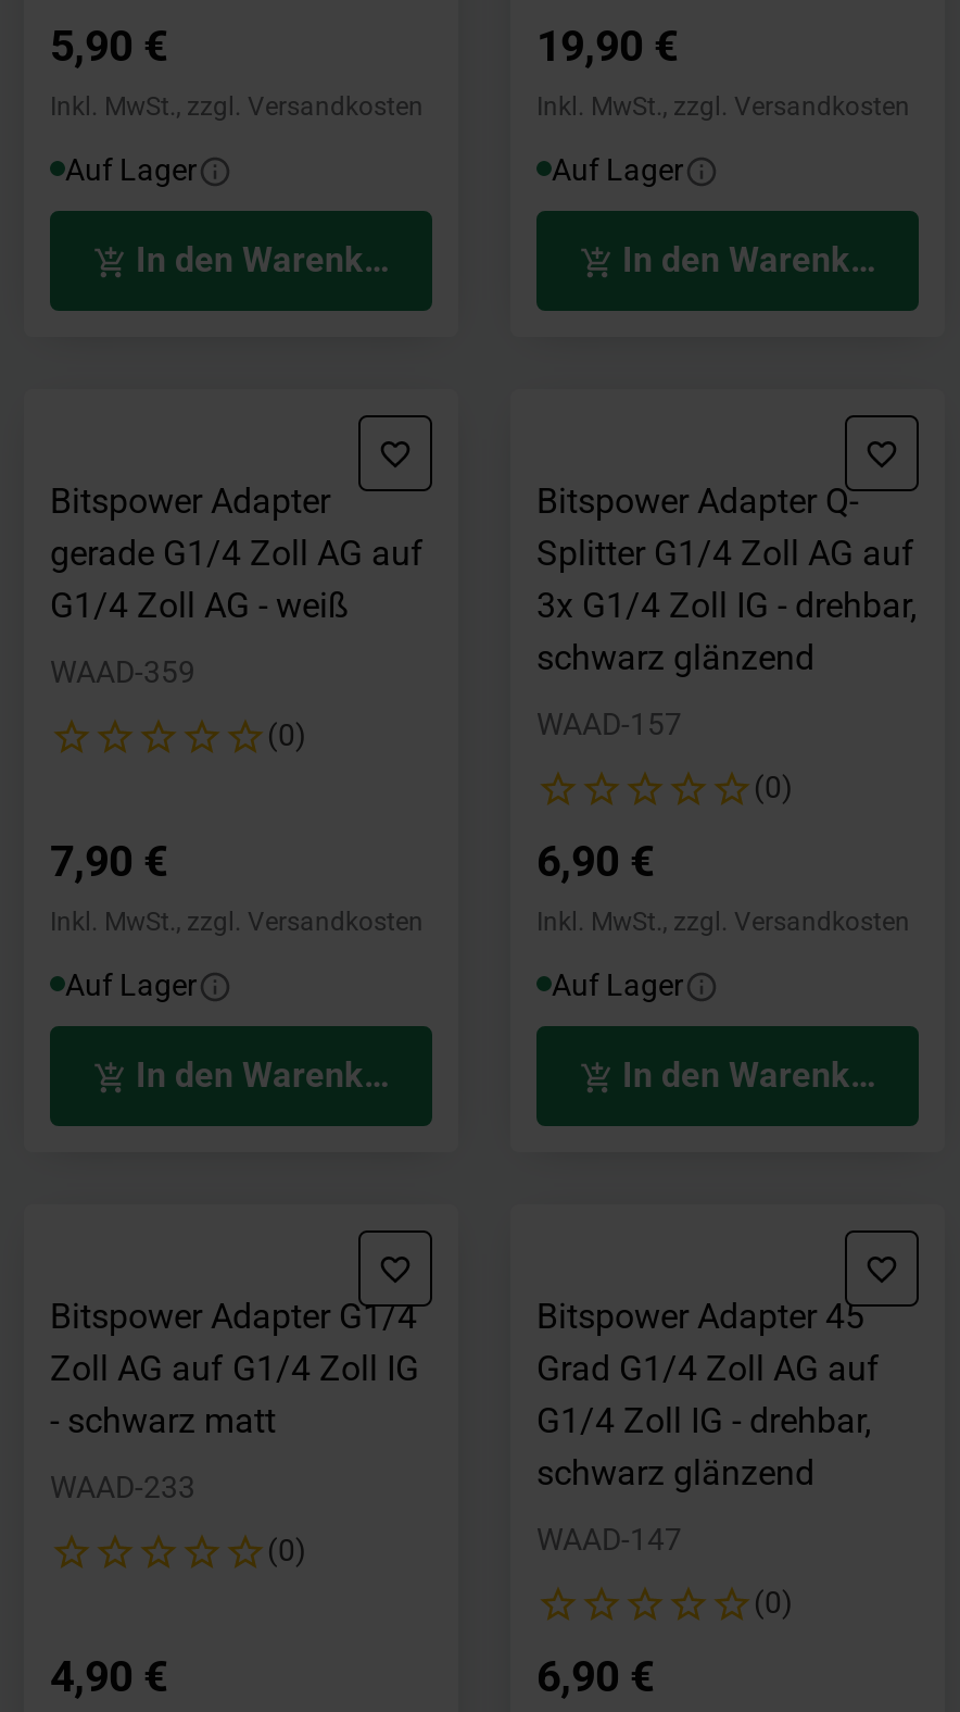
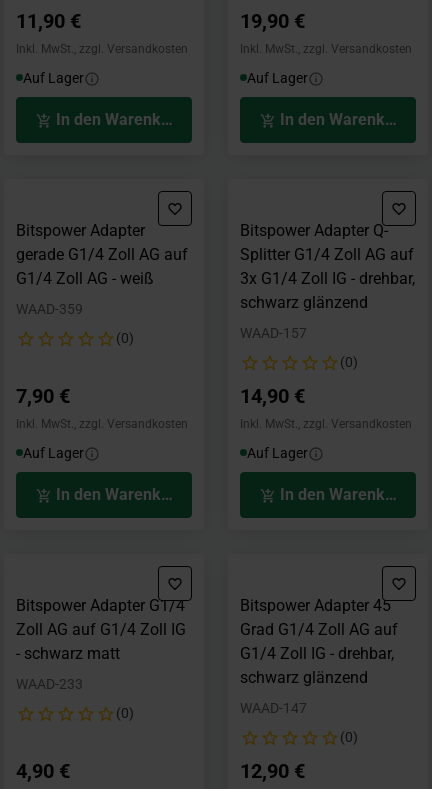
[50,20,167,72] 5,90 € -> [16,9,81,33] 11,90 €
[536,835,654,887] 6,90 € -> [240,384,305,408] 14,90 €
[536,1650,654,1702] 6,90 € -> [240,759,305,783] 12,90 €

